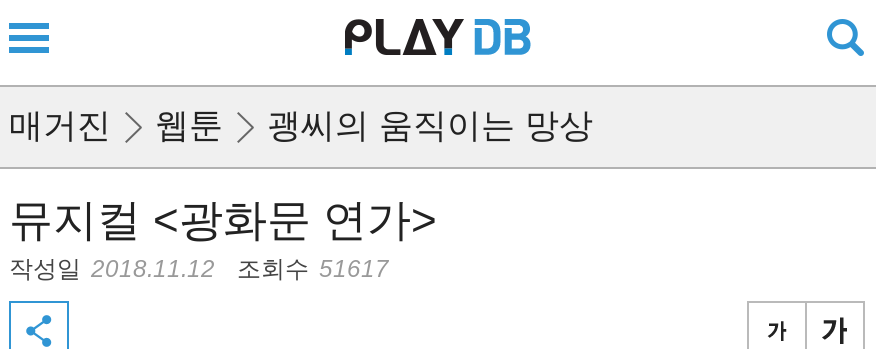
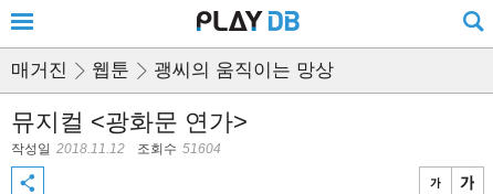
[9,255,389,283] 작성일 2018.11.12 조회수 51617 -> [11,141,221,157] 작성일 2018.11.12 조회수 51604

